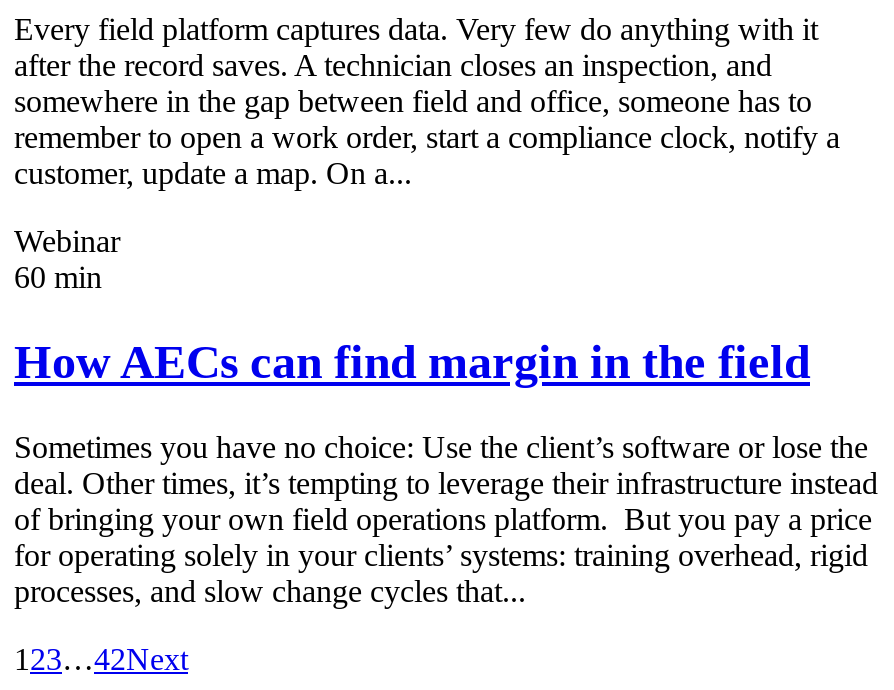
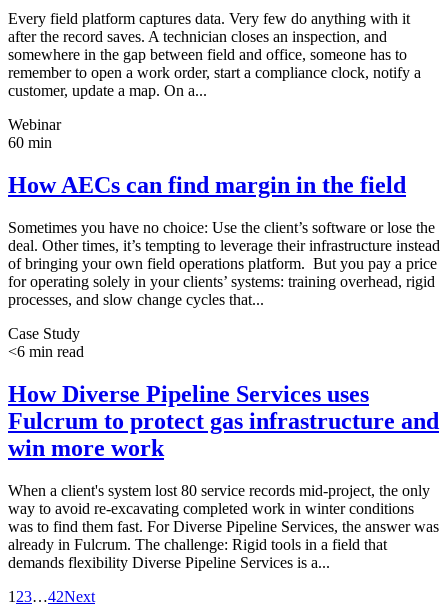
none -> [8,325,439,571] Case Study | <6 min read | How Diverse Pipeline Services uses | Fulcrum to protect gas infrastructure and | win more work | When a client's system lost 80 service records mid-project, the only | way to avoid re-excavating completed work in winter conditions | was to find them fast. For Diverse Pipeline Services, the answer was | already in Fulcrum. The challenge: Rigid tools in a field that | demands flexibility Diverse Pipeline Services is a...

